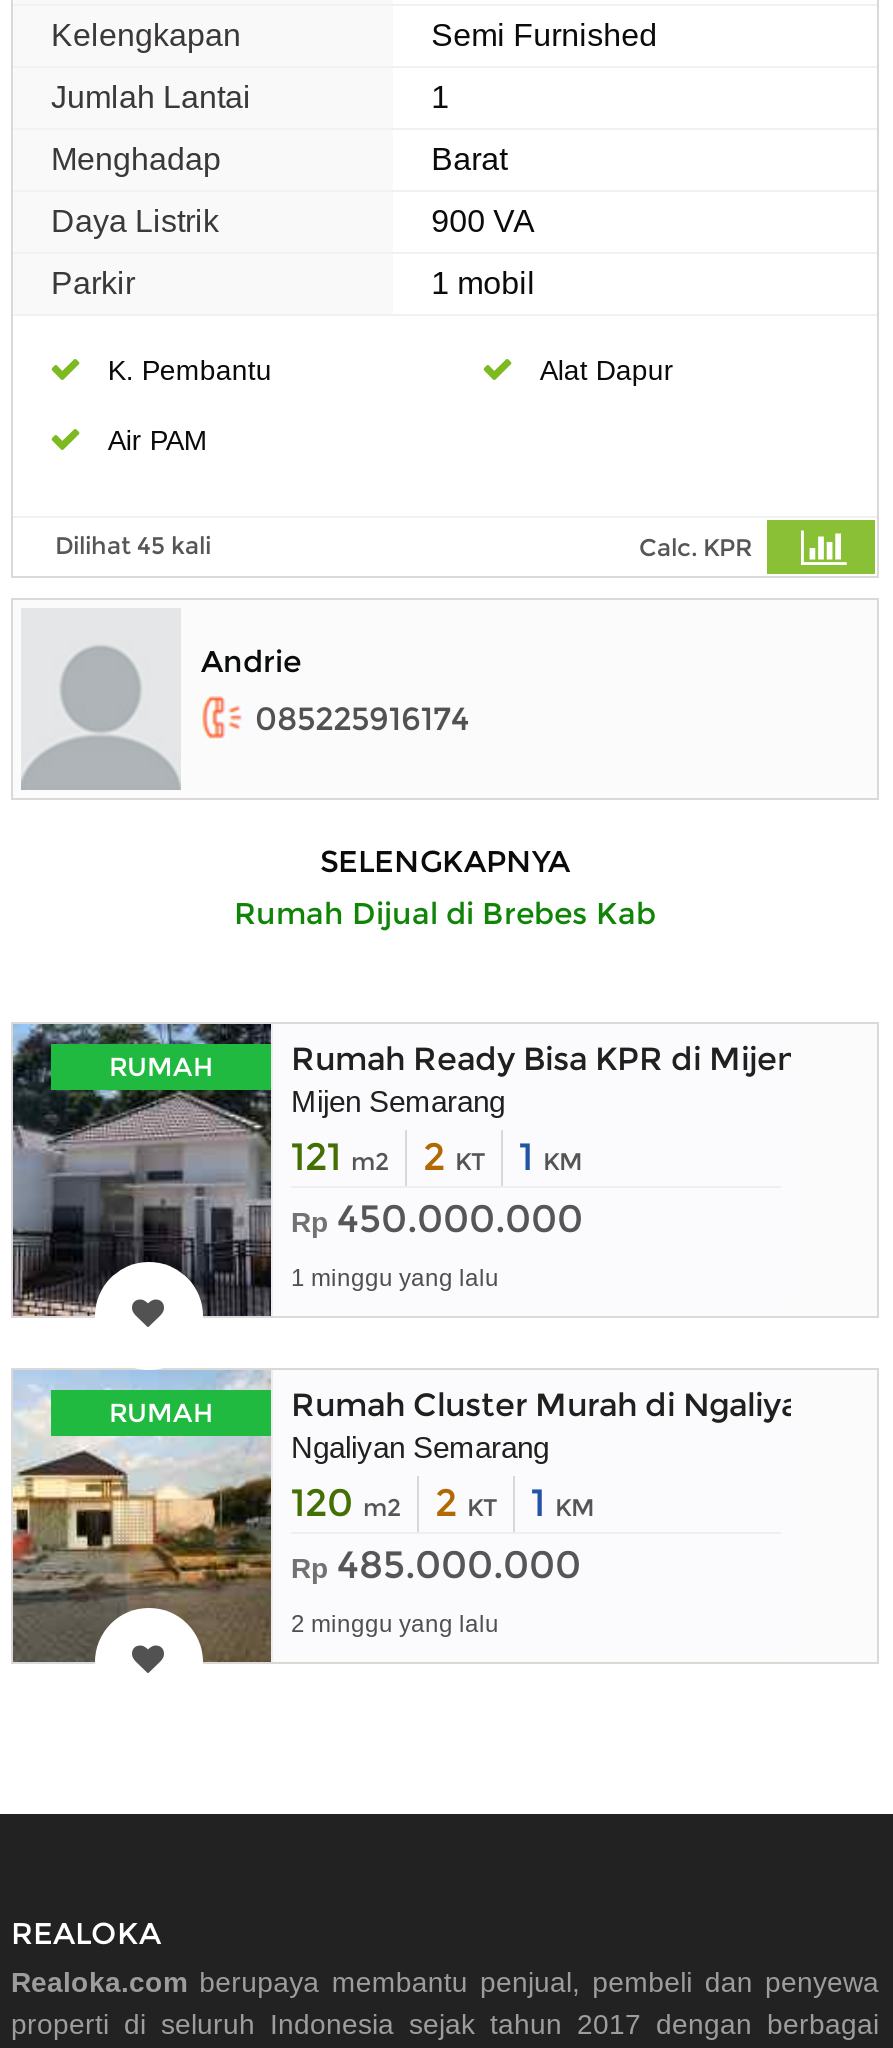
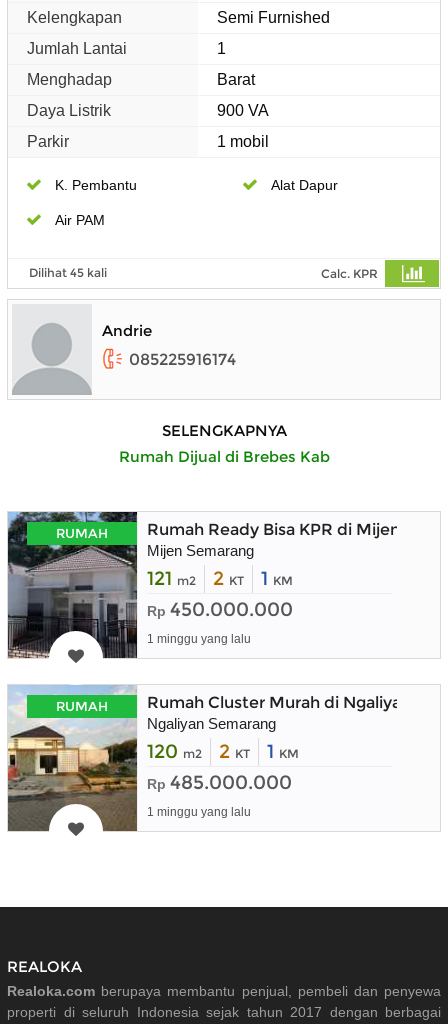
[291,1610,499,1638] 2 minggu yang lalu -> [147,805,251,819] 1 minggu yang lalu

